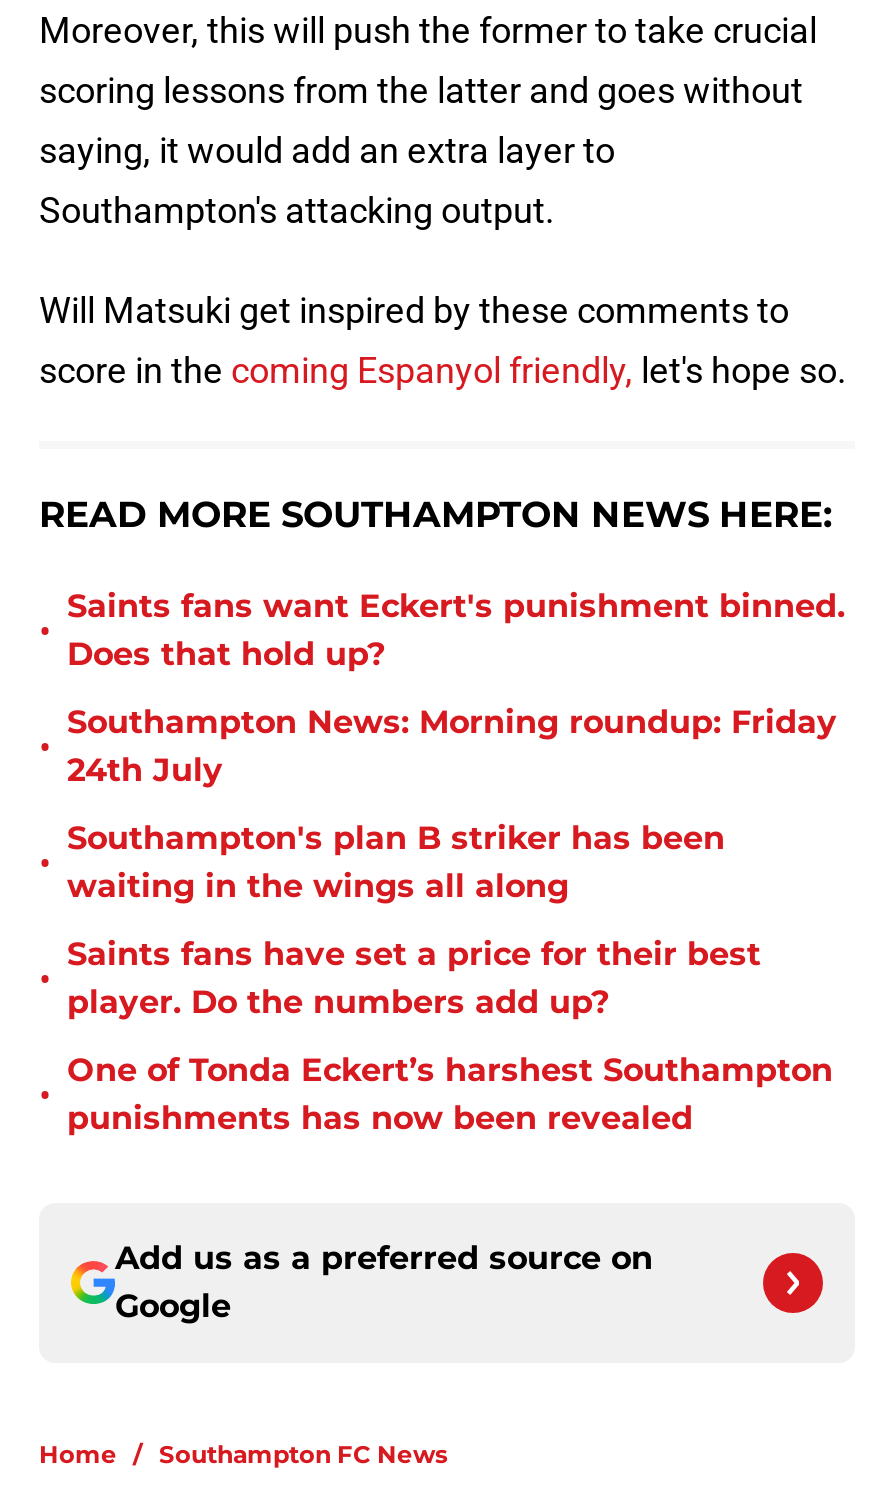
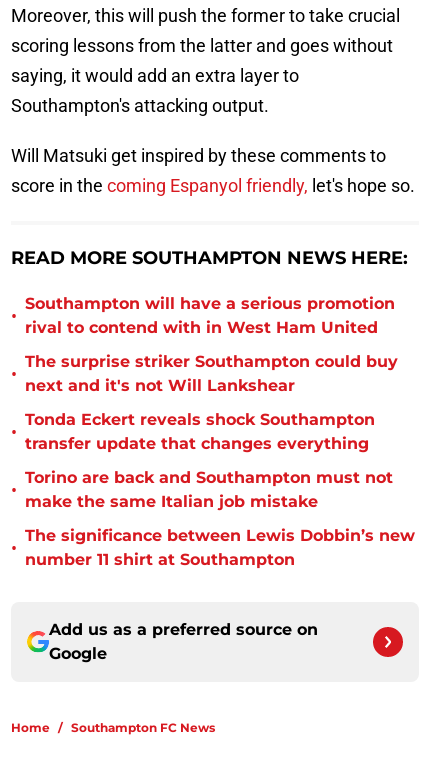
[67,587,845,673] Saints fans want Eckert's punishment binned. | Does that hold up? -> [25,294,395,337] Southampton will have a serious promotion | rival to contend with in West Ham United
[67,703,837,789] Southampton News: Morning roundup: Friday | 24th July -> [25,352,398,395] The surprise striker Southampton could buy | next and it's not Will Lankshear
[67,819,725,905] Southampton's plan B striker has been | waiting in the wings all along -> [25,410,375,453] Tonda Eckert reveals shock Southampton | transfer update that changes everything
[67,935,761,1021] Saints fans have set a price for their best | player. Do the numbers add up? -> [25,468,393,511] Torino are back and Southampton must not | make the same Italian job mistake
[67,1051,833,1137] One of Tonda Eckert’s harshest Southampton | punishments has now been revealed -> [25,526,415,569] The significance between Lewis Dobbin’s new | number 11 shirt at Southampton

